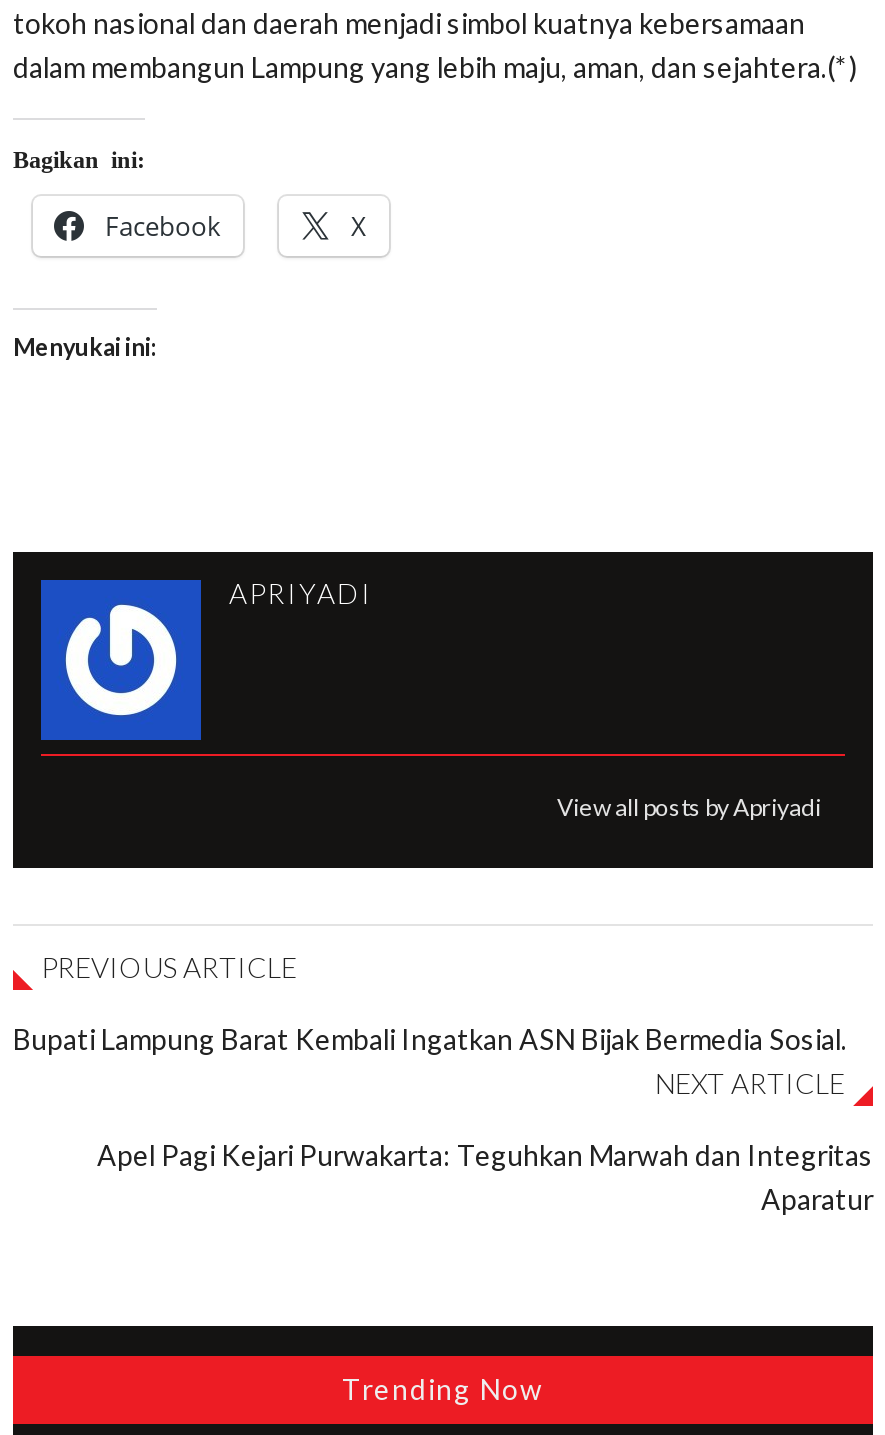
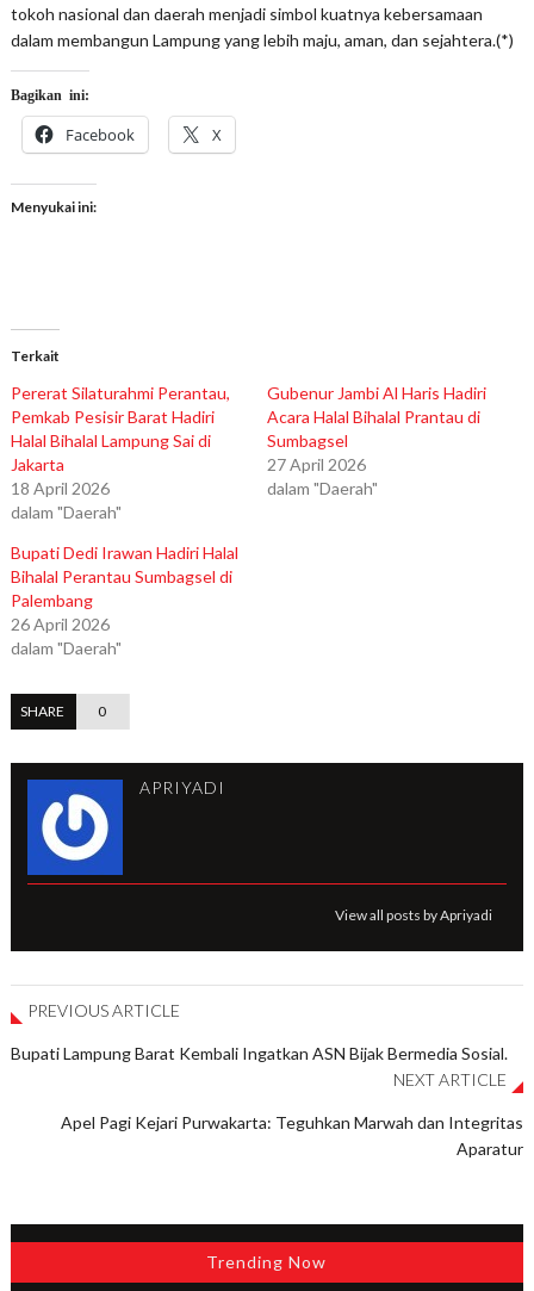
none -> [11,346,230,522] Terkait | Pererat Silaturahmi Perantau, | Pemkab Pesisir Barat Hadiri | Halal Bihalal Lampung Sai di | Jakarta | 18 April 2026 | dalam "Daerah"
none -> [11,382,486,720] Gubenur Jambi Al Haris Hadiri | Acara Halal Bihalal Prantau di | Sumbagsel | 27 April 2026 | dalam "Daerah" | Bupati Dedi Irawan Hadiri Halal | Bihalal Perantau Sumbagsel di | Palembang | 26 April 2026 | dalam "Daerah" | SHARE | 0

